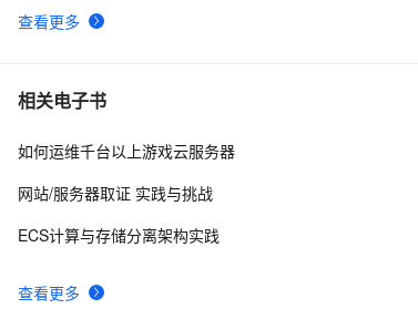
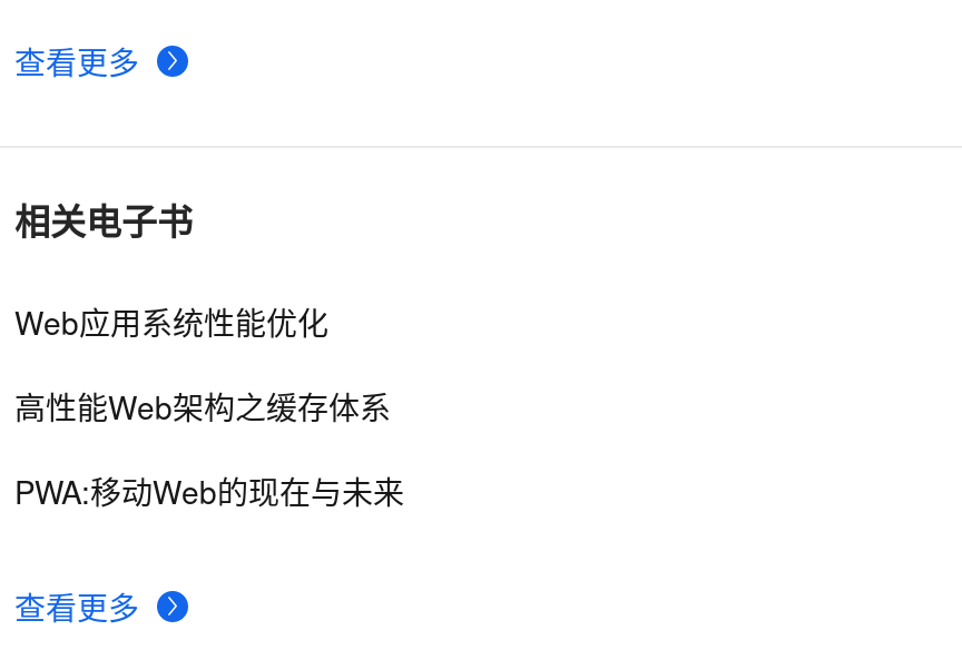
[18,139,235,161] 如何运维千台以上游戏云服务器 -> [14,299,328,343] Web应用系统性能优化
[18,181,213,203] 网站/服务器取证 实践与挑战 -> [14,383,391,428] 高性能Web架构之缓存体系
[18,223,220,246] ECS计算与存储分离架构实践 -> [14,468,404,512] PWA:移动Web的现在与未来

